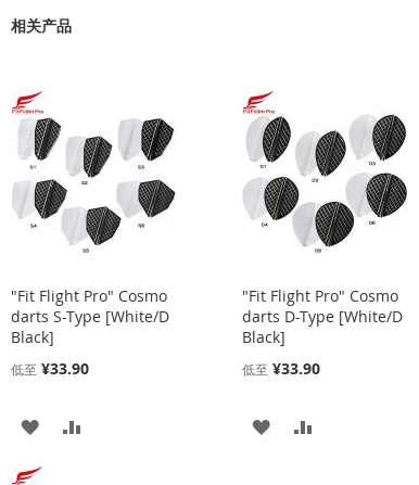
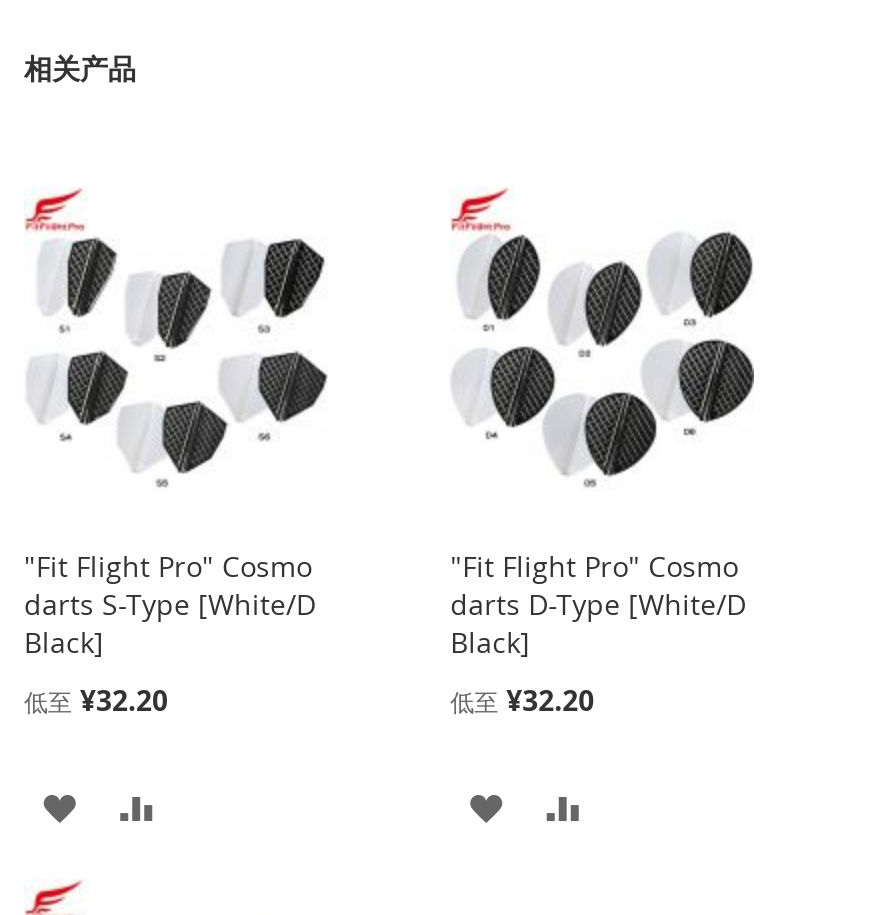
[11,358,89,378] 低至 ¥33.90 -> [24,680,168,718] 低至 ¥32.20
[242,358,320,378] 低至 ¥33.90 -> [450,680,594,718] 低至 ¥32.20

